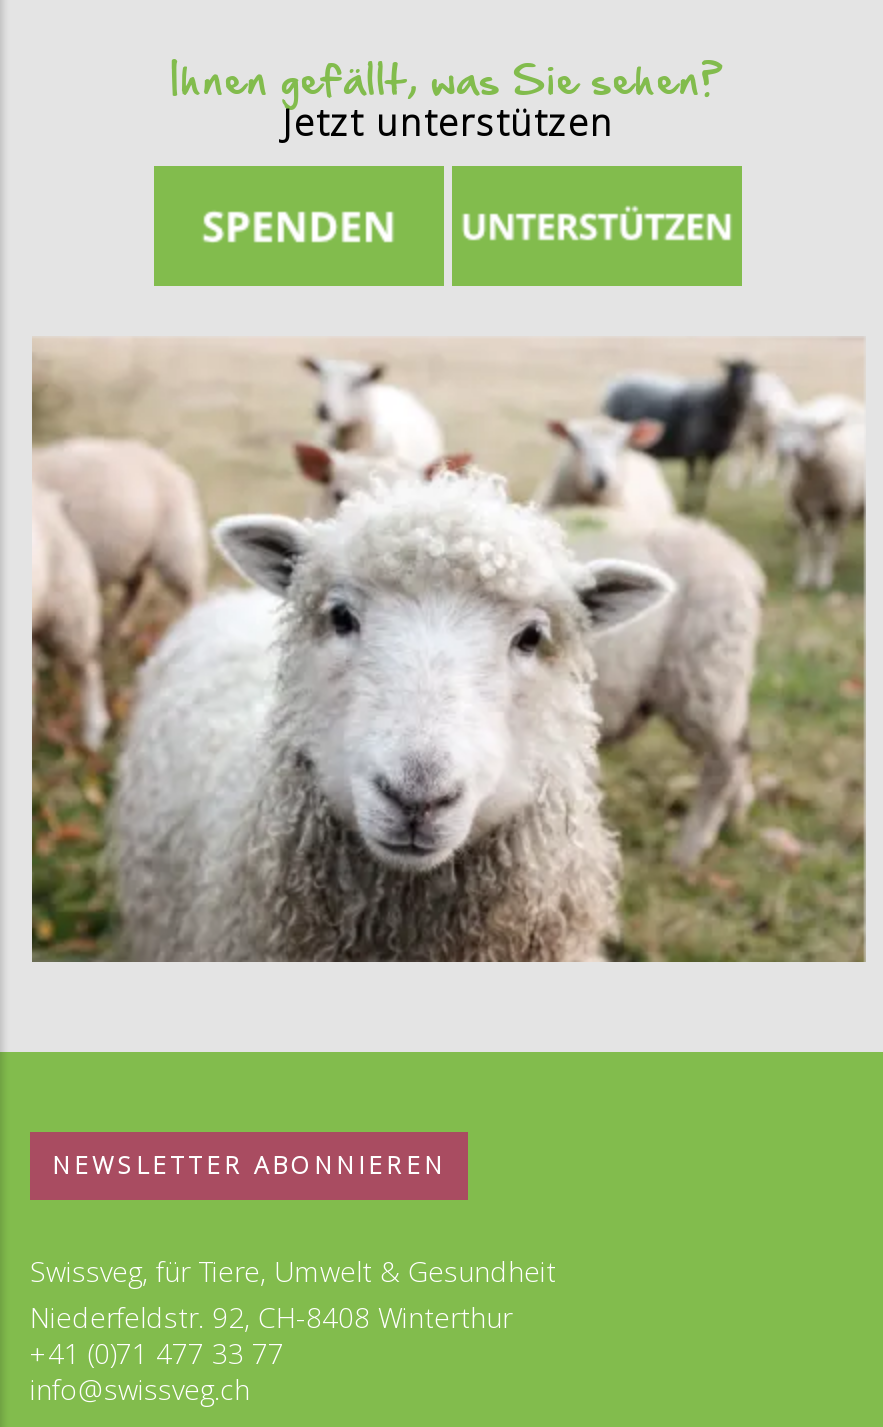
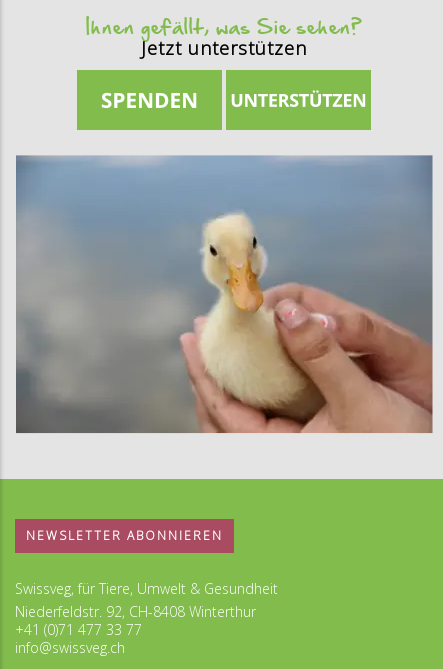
[32,338,866,964] [image] -> [15,155,434,434] [image]

